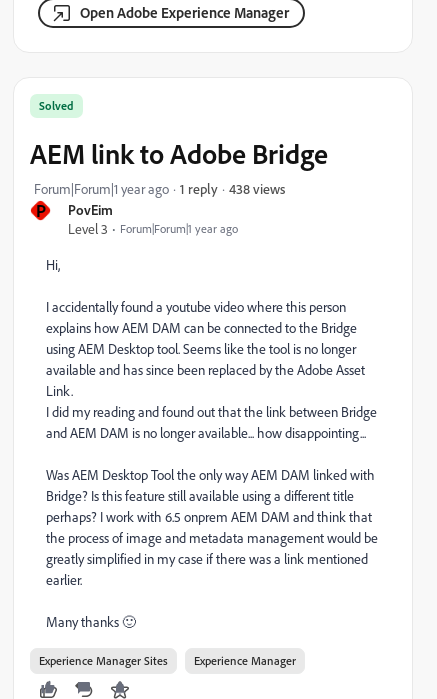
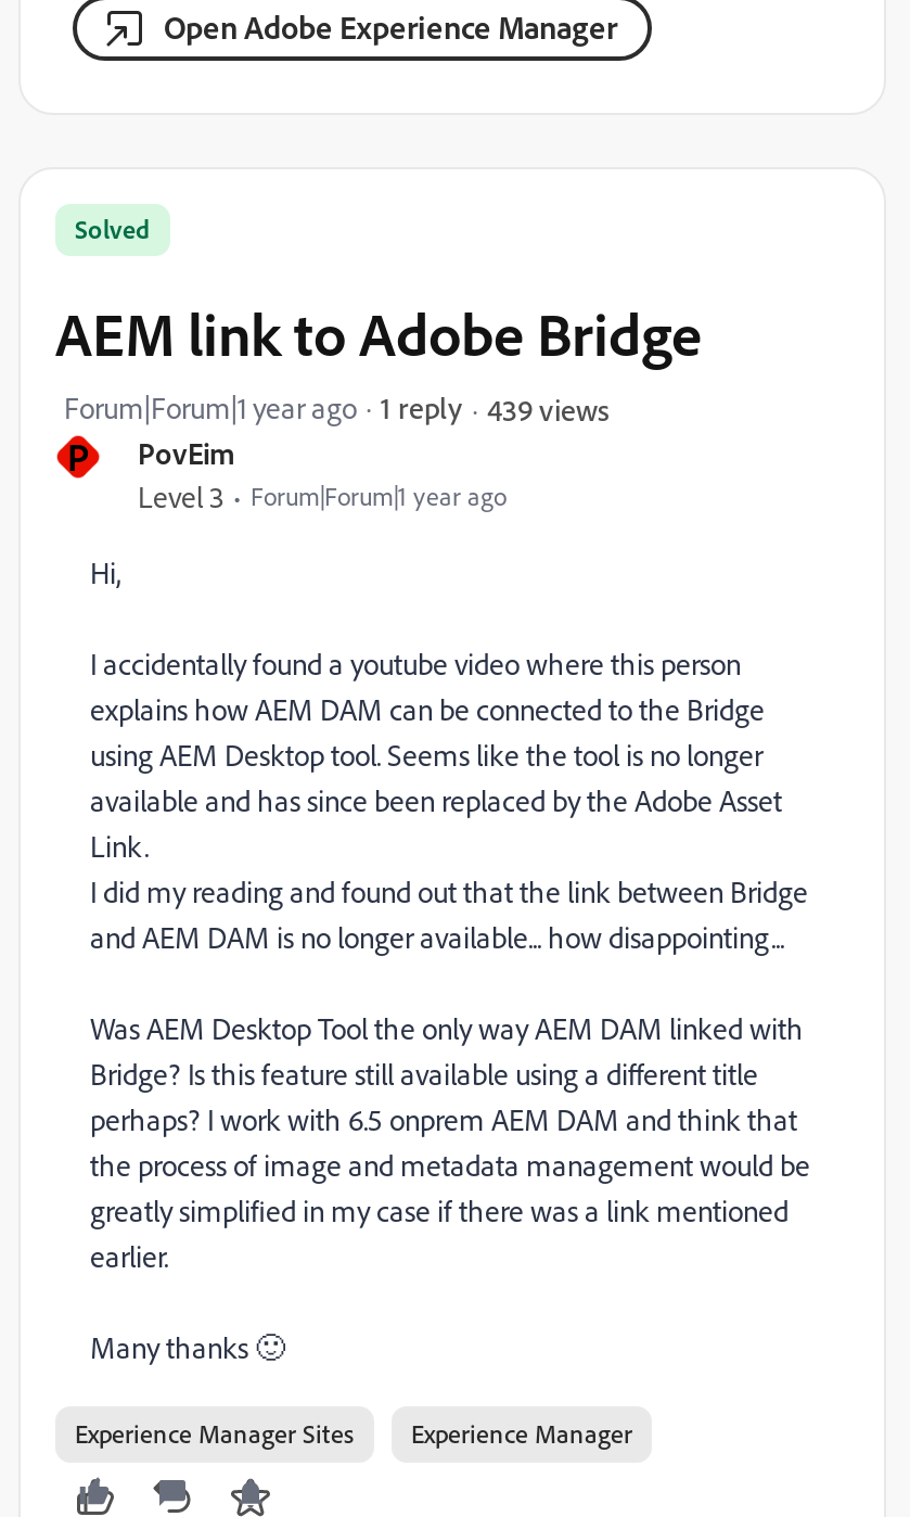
[229,179,285,196] 438 views -> [487,390,608,426] 439 views

